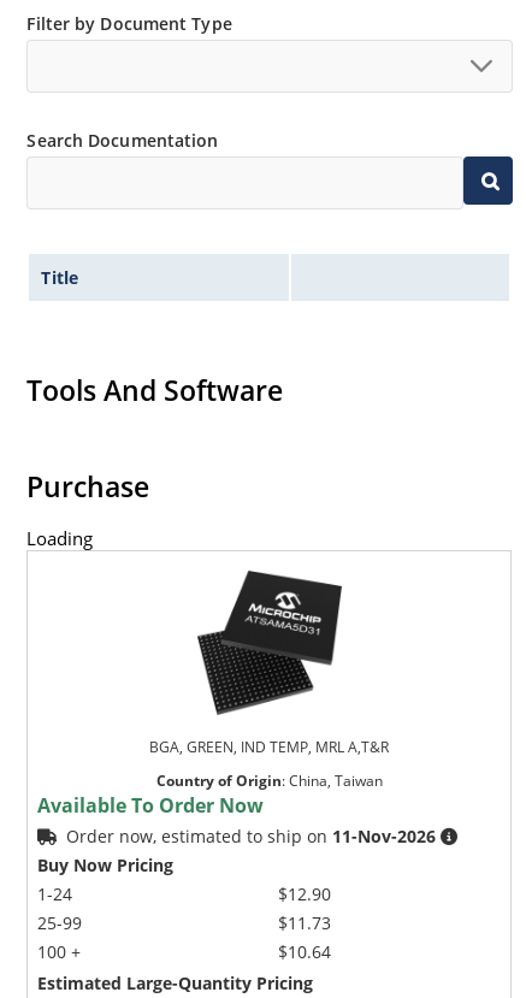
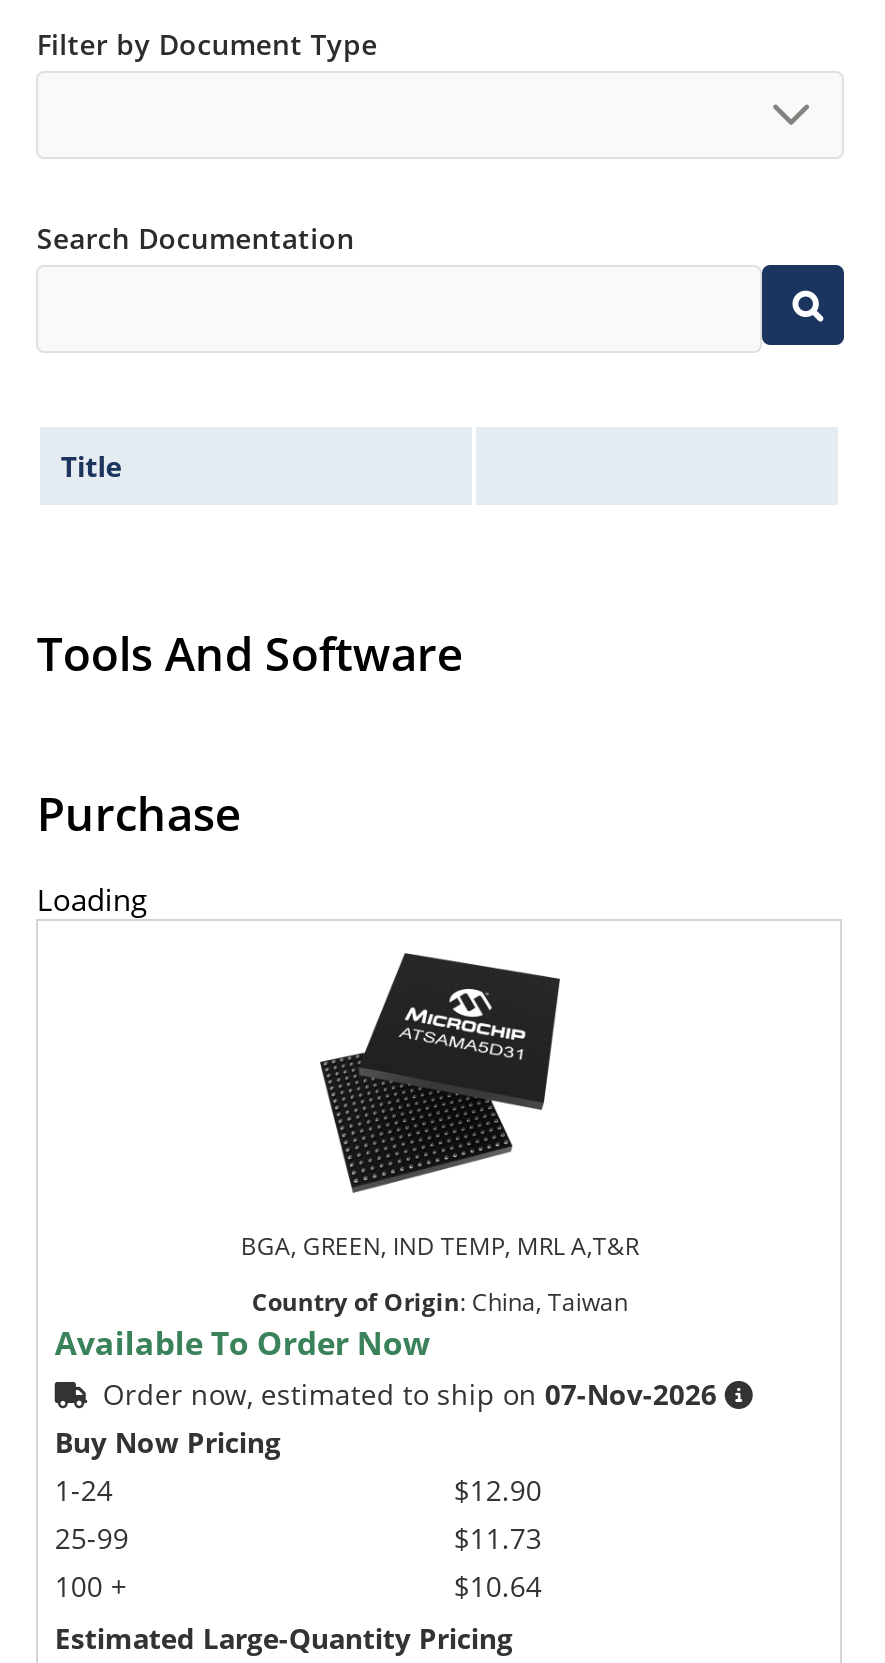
[67,825,436,848] Order now, estimated to ship on 11-Nov-2026 -> [103,1375,717,1413] Order now, estimated to ship on 07-Nov-2026

